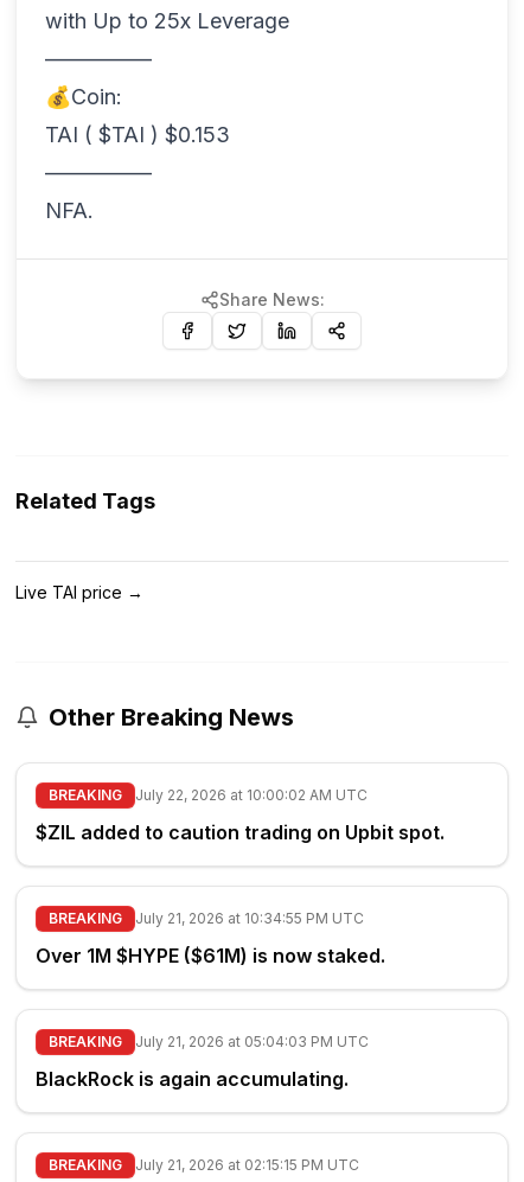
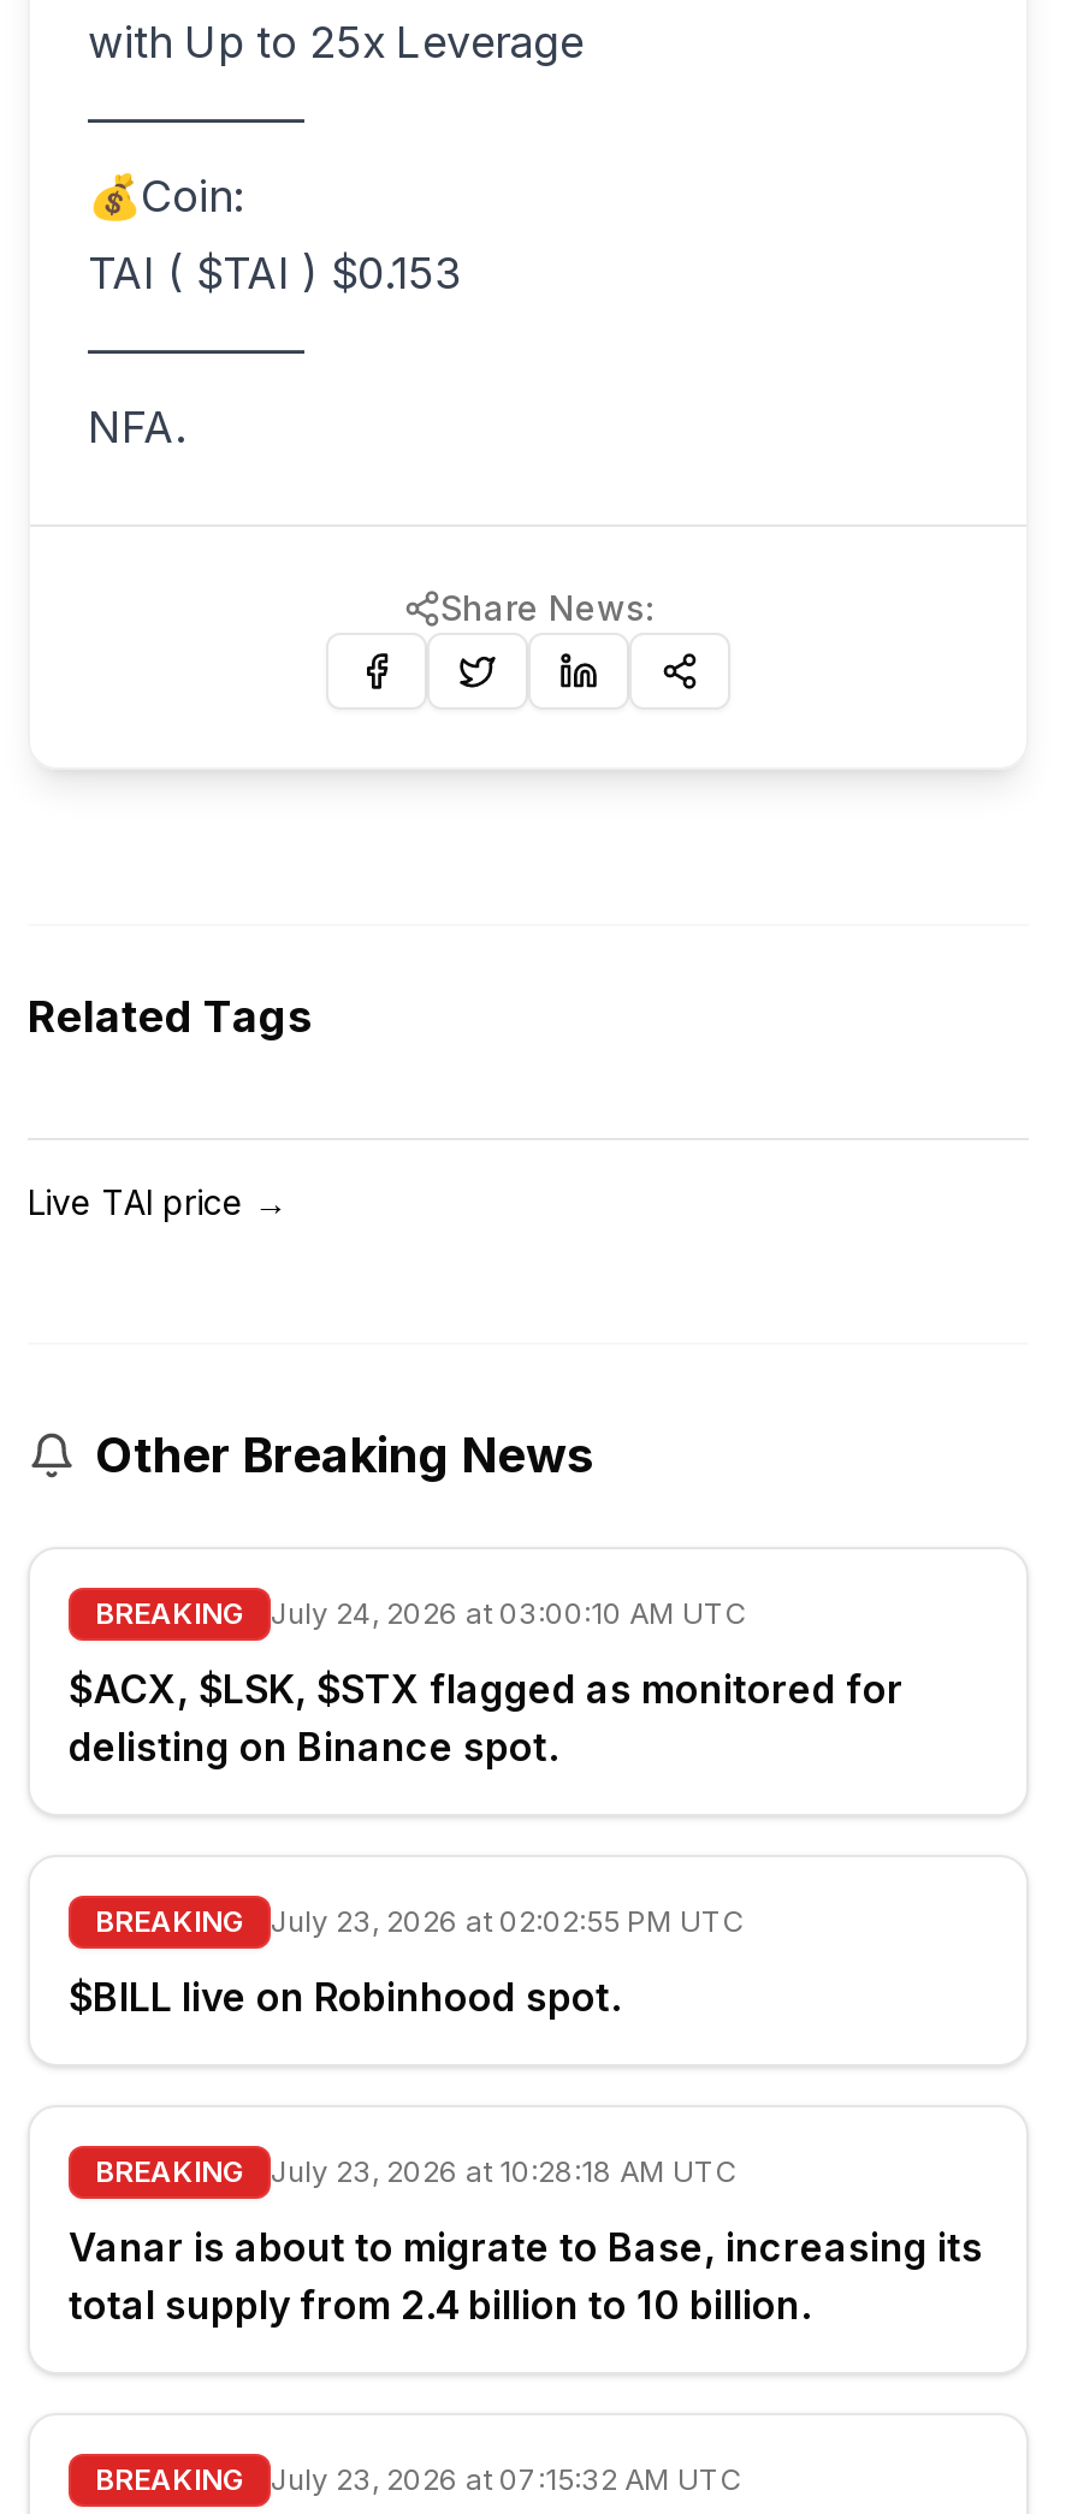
[49,786,368,804] BREAKING July 22, 2026 at 10:00:02 AM UTC -> [95,1595,747,1631] BREAKING July 24, 2026 at 03:00:10 AM UTC
[36,820,445,844] $ZIL added to caution trading on Upbit spot. -> [69,1665,904,1771] $ACX, $LSK, $STX flagged as monitored for | delisting on Binance spot.
[49,909,364,927] BREAKING July 21, 2026 at 10:34:55 PM UTC -> [95,1903,745,1939] BREAKING July 23, 2026 at 02:02:55 PM UTC
[36,944,385,967] Over 1M $HYPE ($61M) is now staked. -> [69,1973,620,2021] $BILL live on Robinhood spot.
[49,1033,369,1050] BREAKING July 21, 2026 at 05:04:03 PM UTC -> [95,2153,738,2189] BREAKING July 23, 2026 at 10:28:18 AM UTC
[36,1067,349,1091] BlackRock is again accumulating. -> [69,2223,983,2329] Vanar is about to migrate to Base, increasing its | total supply from 2.4 billion to 10 billion.
[49,1156,359,1174] BREAKING July 21, 2026 at 02:15:15 PM UTC -> [95,2461,742,2497] BREAKING July 23, 2026 at 07:15:32 AM UTC

